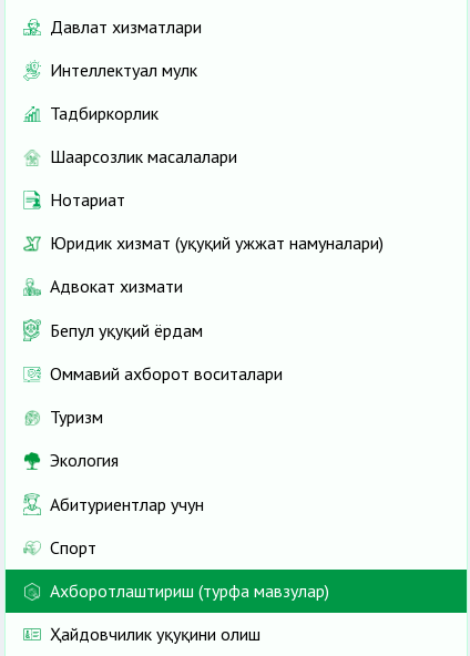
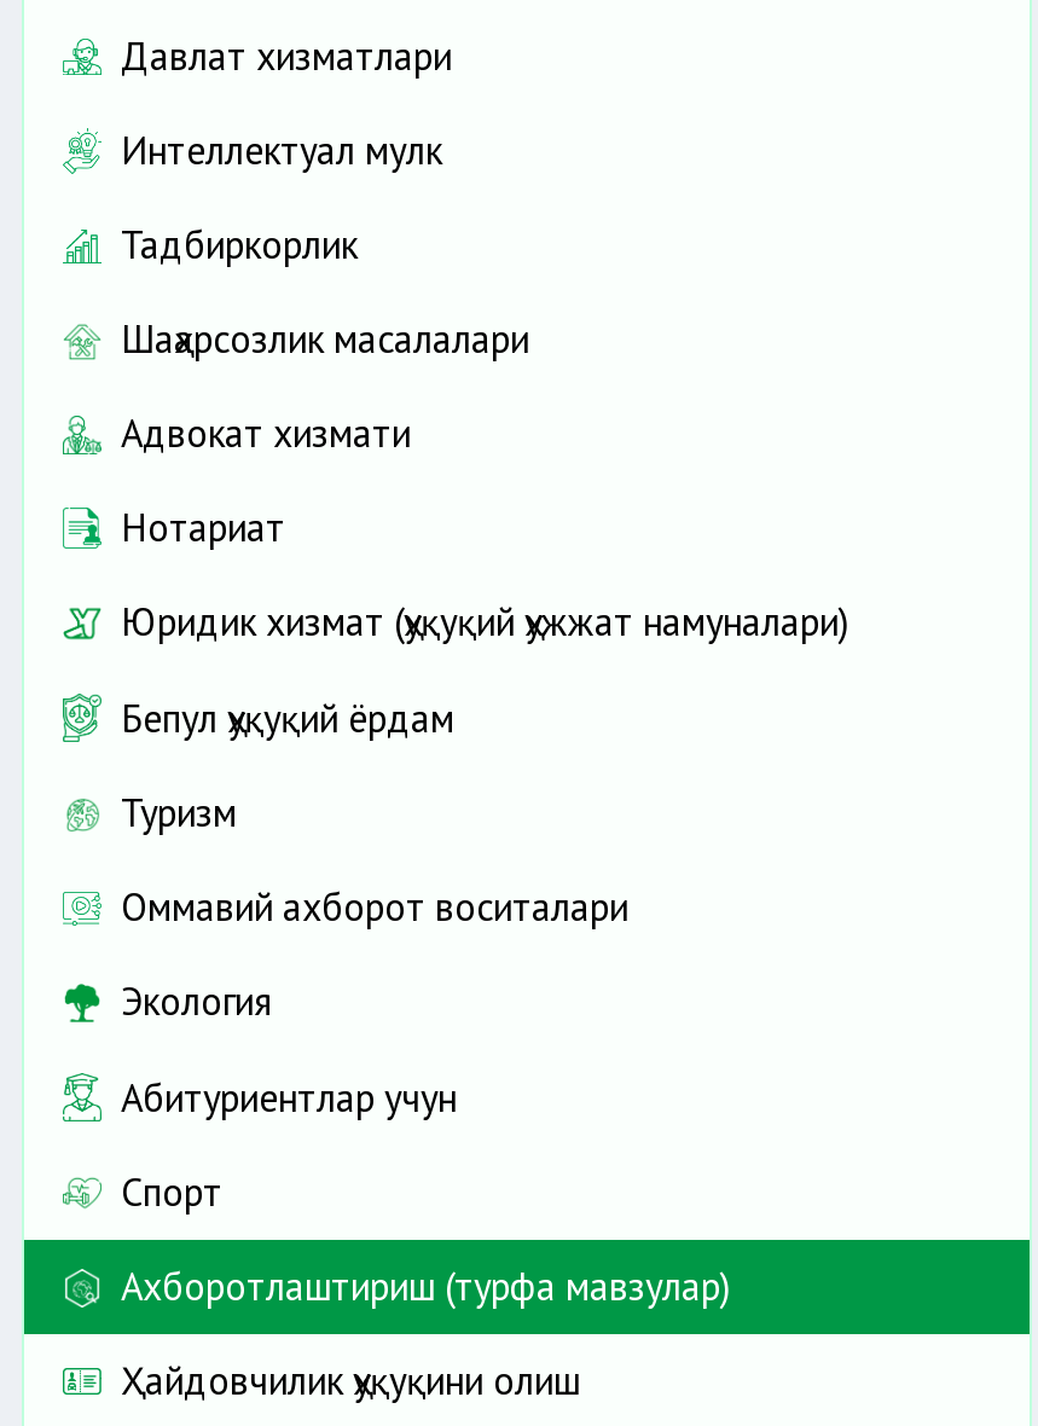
moved [50,189,384,254] -> [121,504,848,646]: Нотариат | Юридик хизмат (ҳуқуқий ҳужжат намуналари)
moved [50,275,183,297] -> [121,409,411,458]: Адвокат хизмати
moved [50,363,283,385] -> [121,883,628,931]: Оммавий ахборот воситалари
moved [50,406,103,428] -> [121,789,237,837]: Туризм

